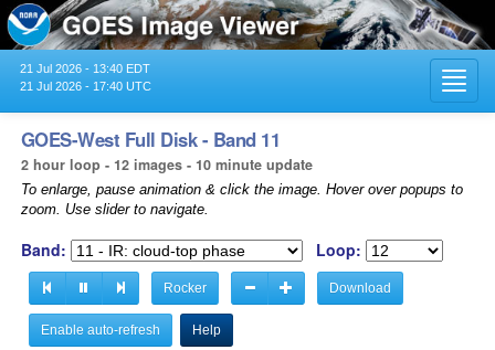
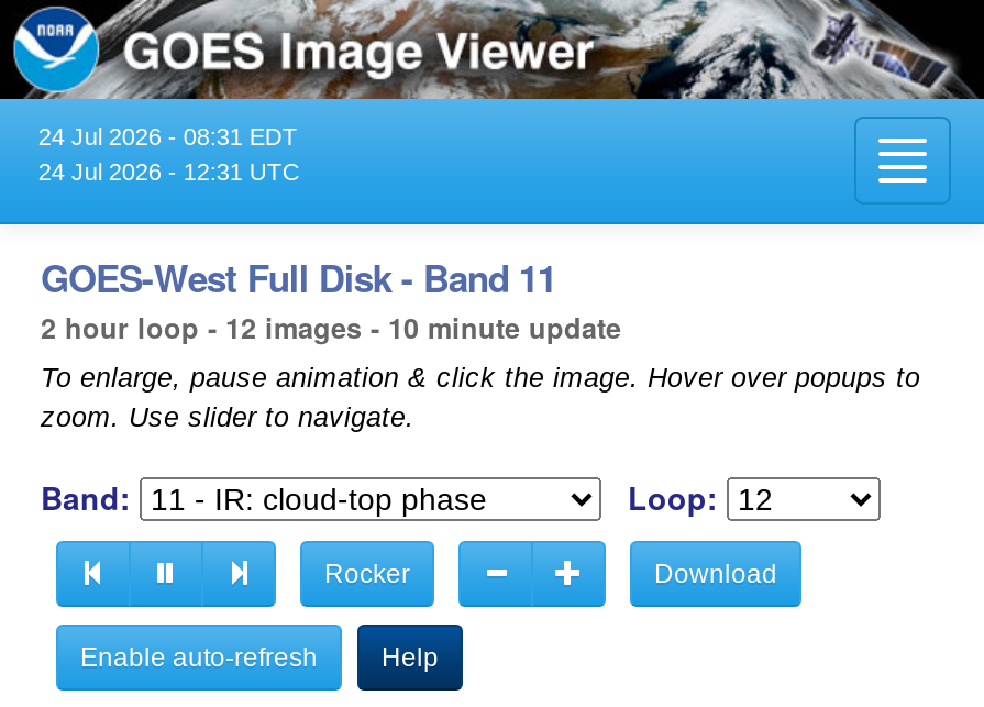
[20,62,150,75] 21 Jul 2026 - 13:40 EDT -> [38,123,298,149] 24 Jul 2026 - 08:31 EDT
[20,79,151,93] 21 Jul 2026 - 17:40 UTC -> [38,158,300,184] 24 Jul 2026 - 12:31 UTC

